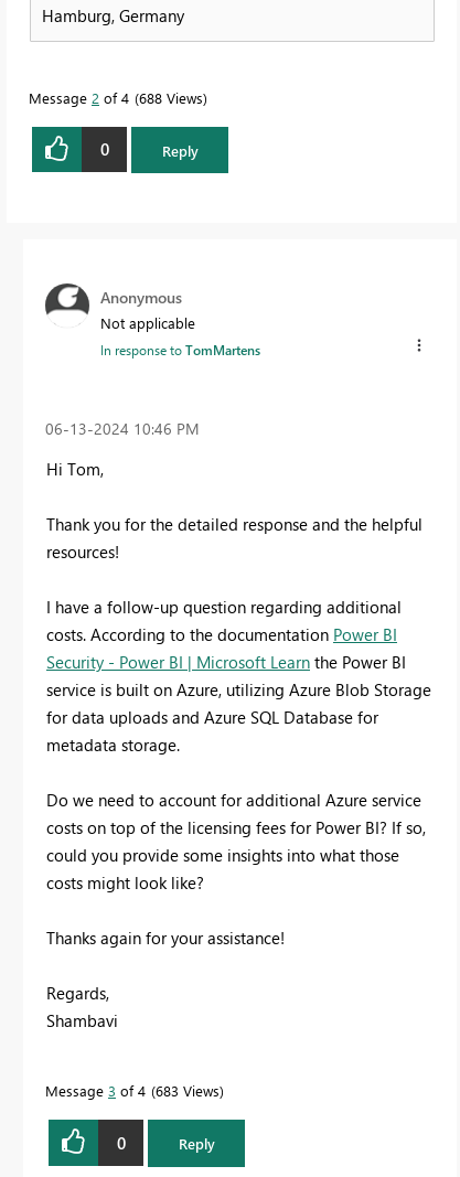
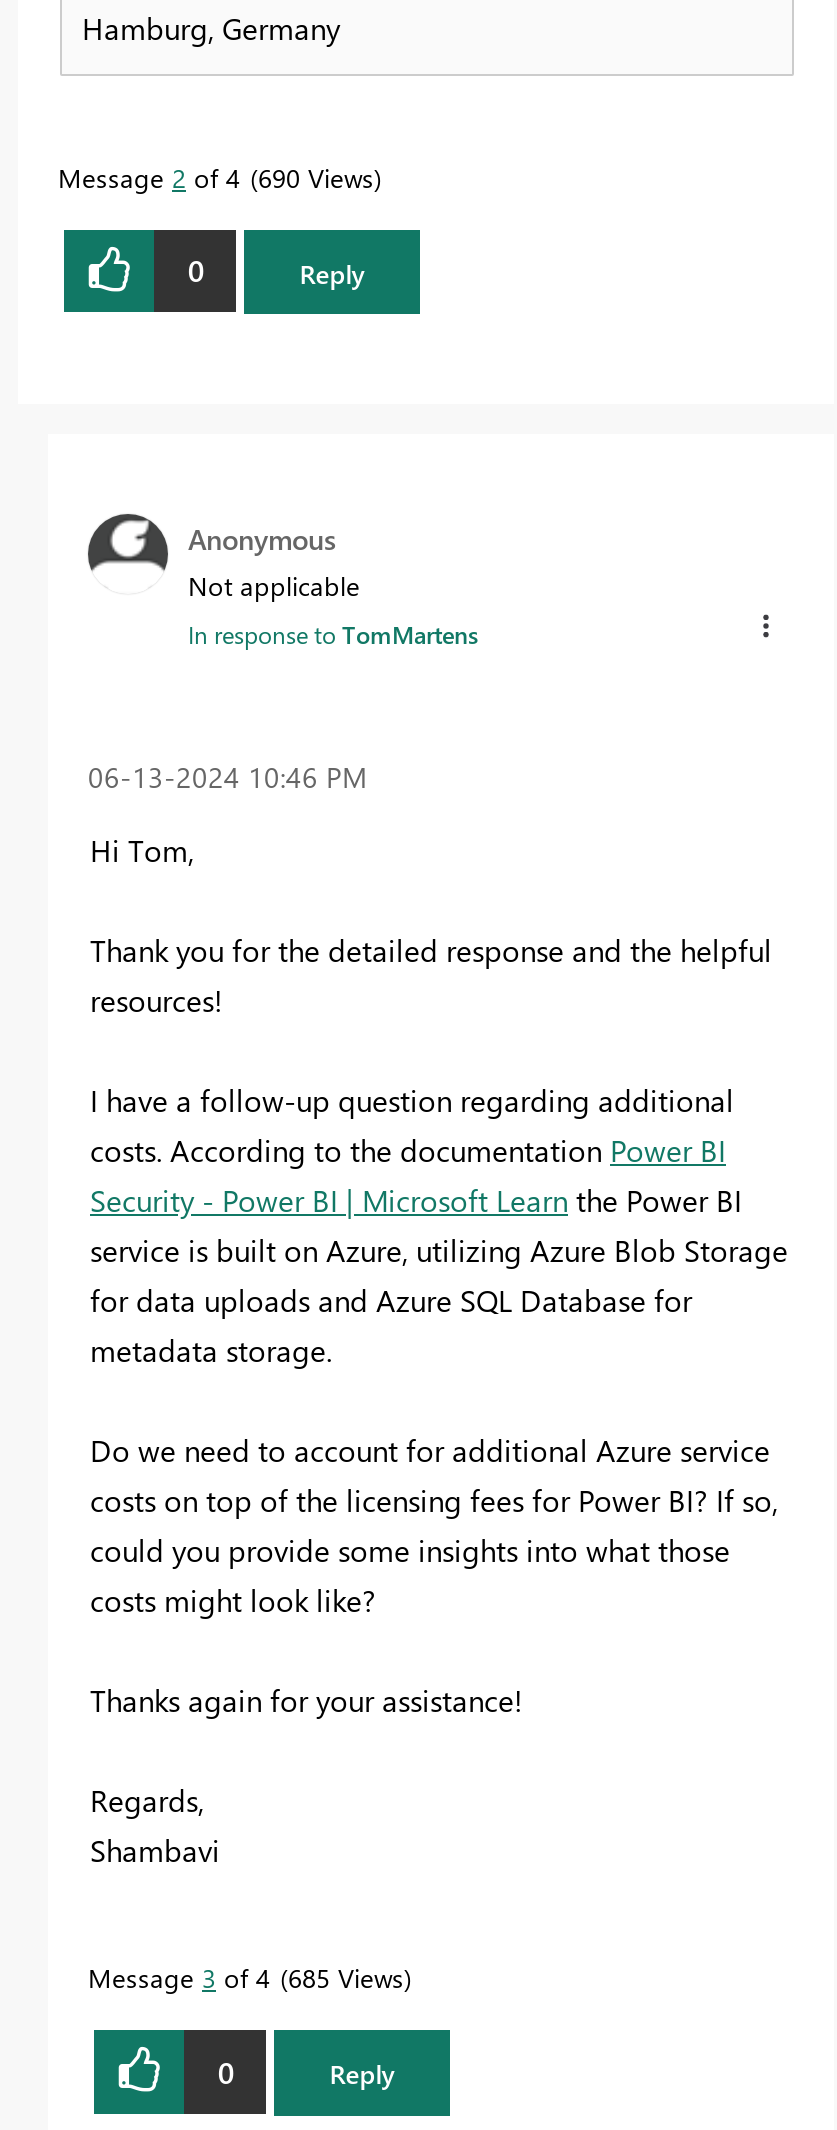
[29,88,203,107] Message 2 of 4 688 Views -> [58,160,374,194] Message 2 of 4 690 Views
[45,1081,220,1100] Message 3 of 4 683 Views -> [88,1961,404,1995] Message 3 of 4 685 Views

